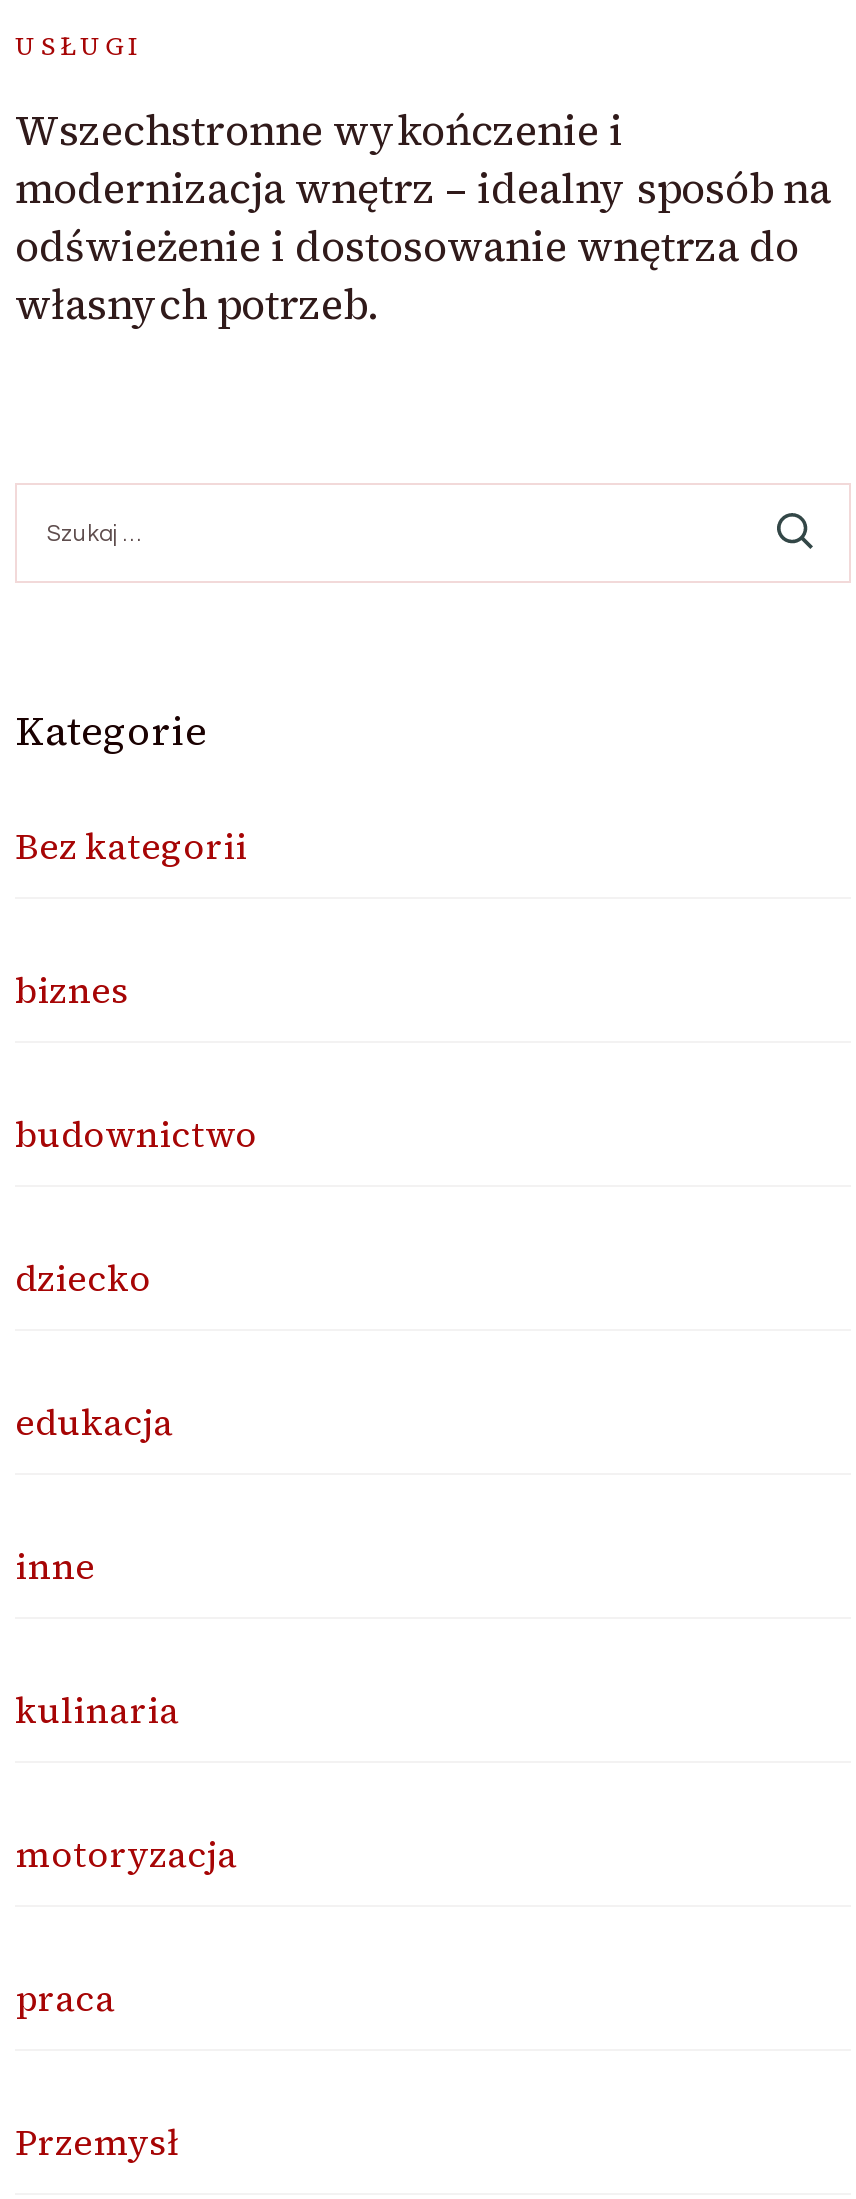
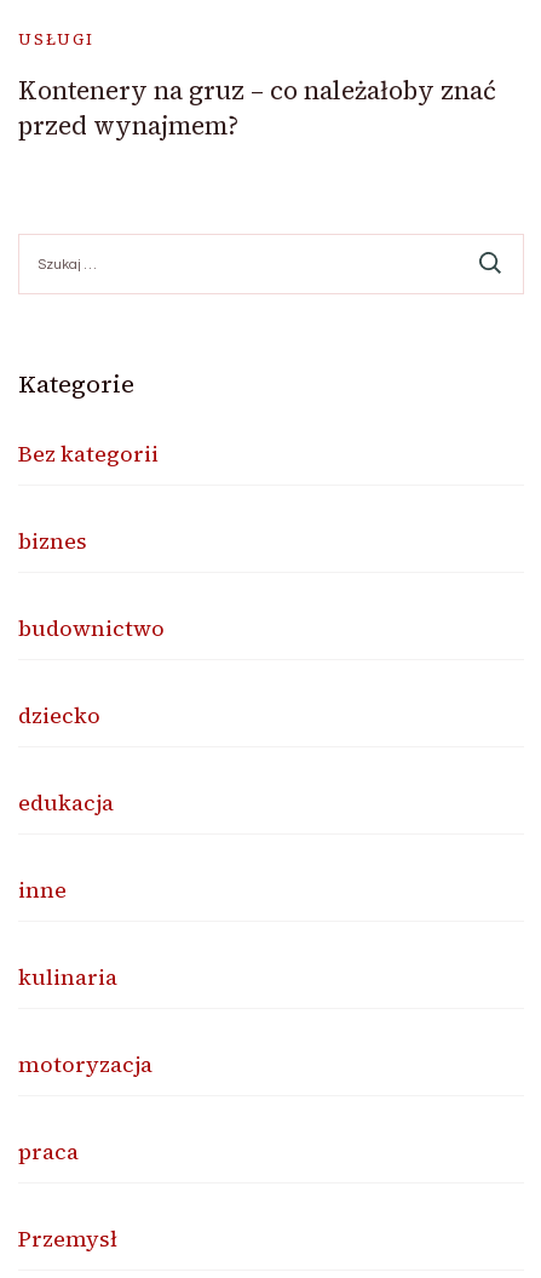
[15,100,831,332] Wszechstronne wykończenie i | modernizacja wnętrz – idealny sposób na | odświeżenie i dostosowanie wnętrza do | własnych potrzeb. -> [18,72,496,142] Kontenery na gruz – co należałoby znać | przed wynajmem?

